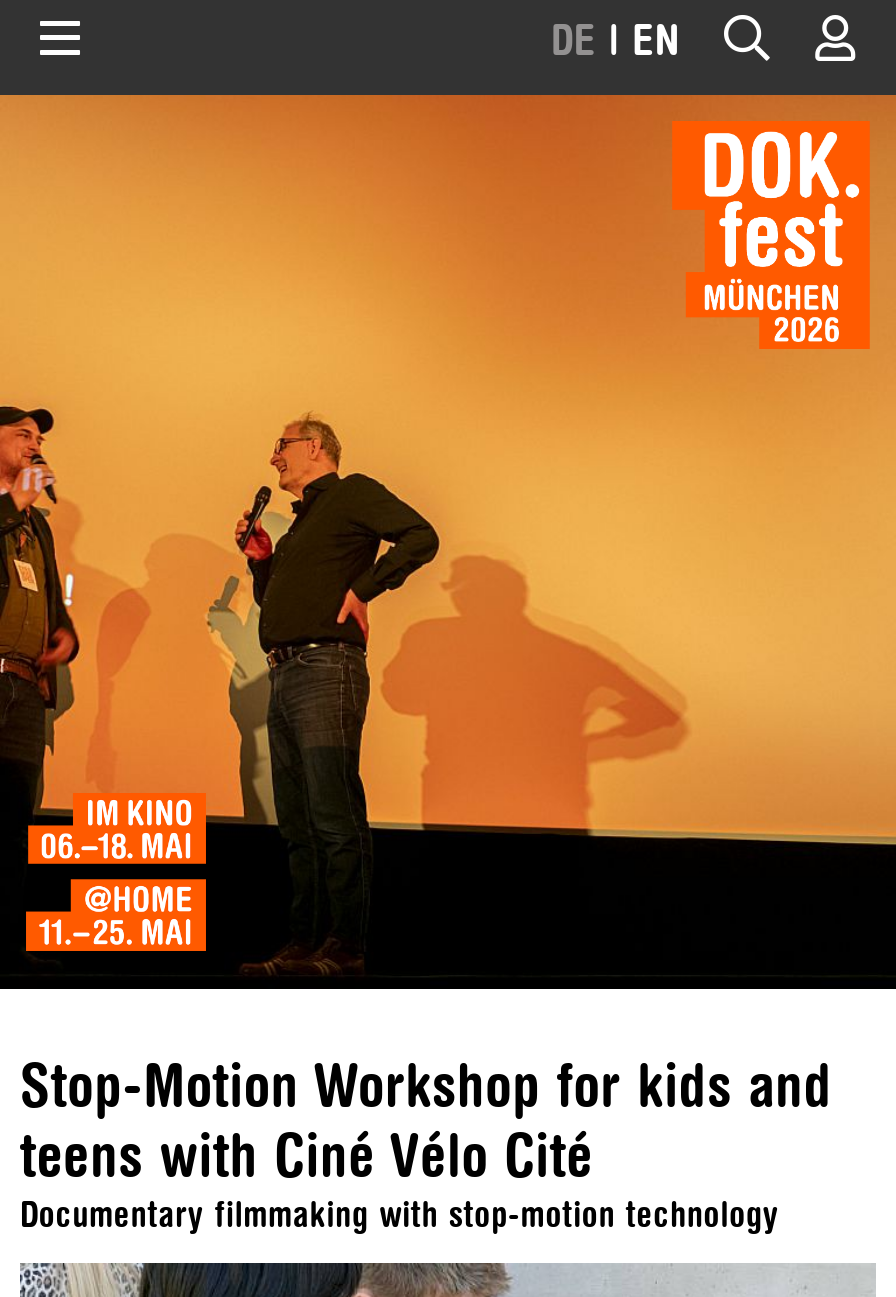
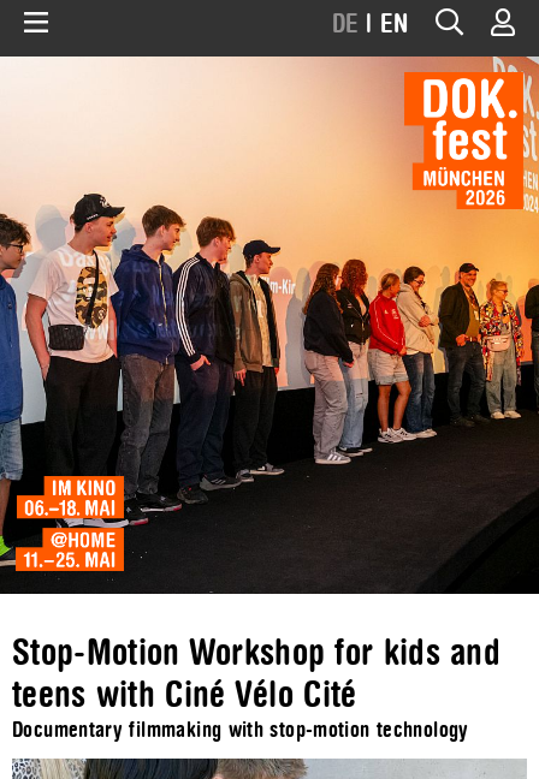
[6,93,890,985] [image] -> [4,55,535,594] [image]

